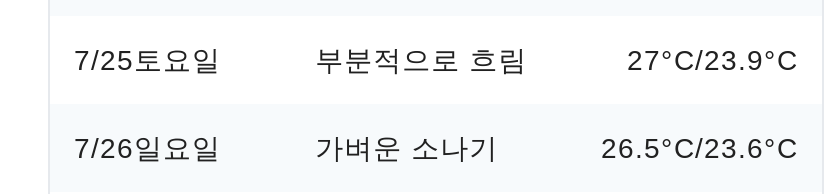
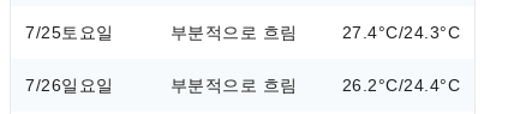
[627,44,798,76] 27°C/23.9°C -> [342,23,460,42] 27.4°C/24.3°C
[315,132,798,164] 가벼운 소나기 | 26.5°C/23.6°C -> [170,76,460,95] 부분적으로 흐림 | 26.2°C/24.4°C

